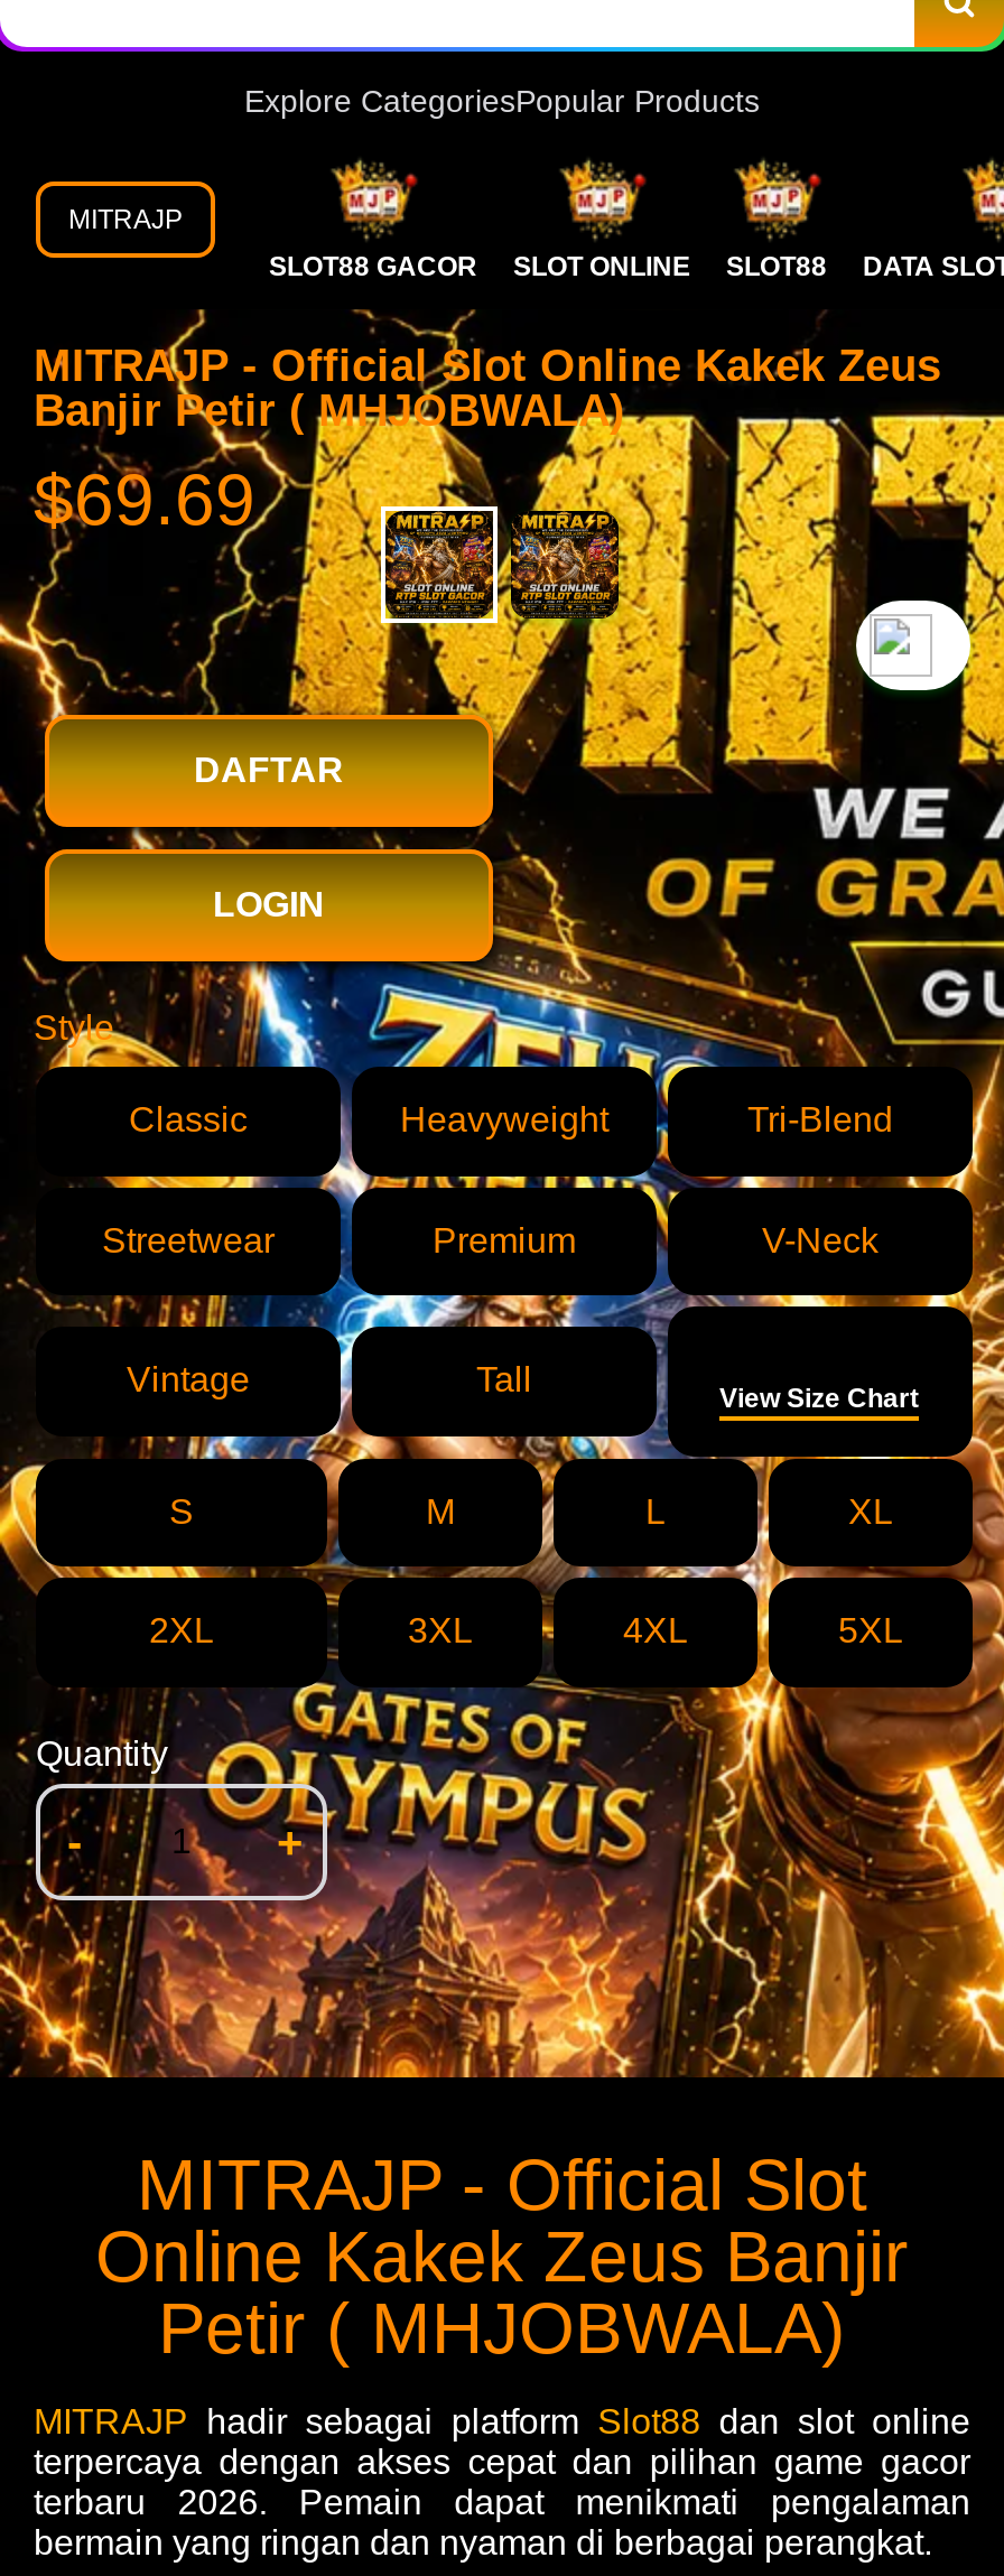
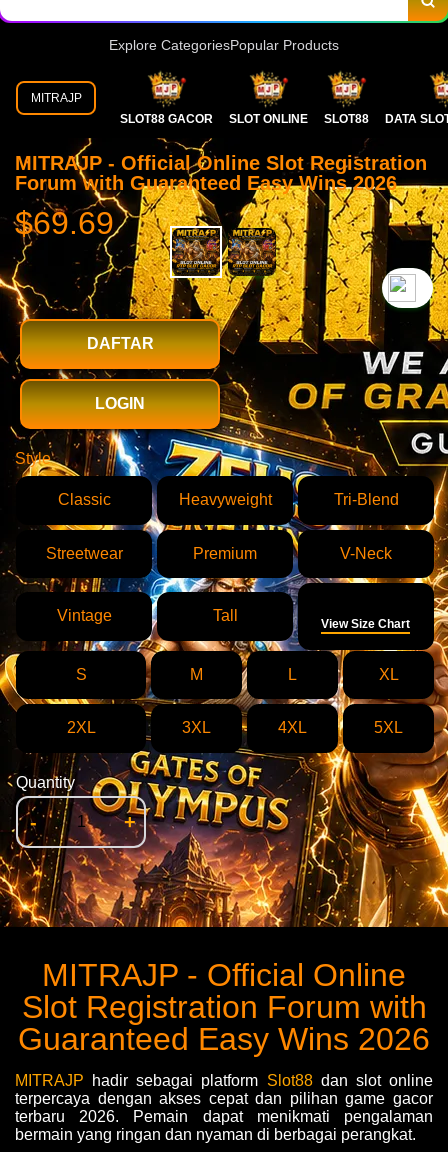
[34,341,941,435] MITRAJP - Official Slot Online Kakek Zeus | Banjir Petir ( MHJOBWALA) -> [15,152,427,194] MITRAJP - Official Online Slot Registration | Forum with Guaranteed Easy Wins 2026
[95,2143,909,2368] MITRAJP - Official Slot | Online Kakek Zeus Banjir | Petir ( MHJOBWALA) -> [18,956,430,1056] MITRAJP - Official Online | Slot Registration Forum with | Guaranteed Easy Wins 2026

